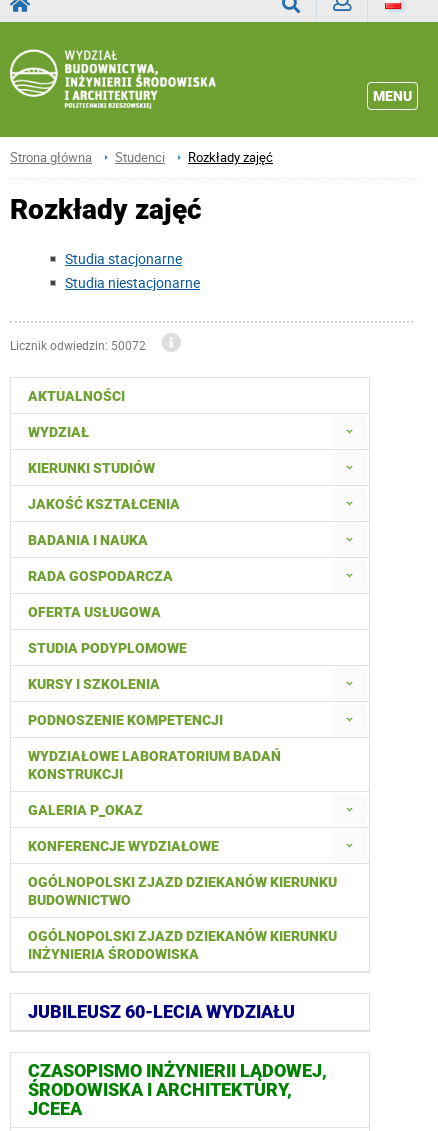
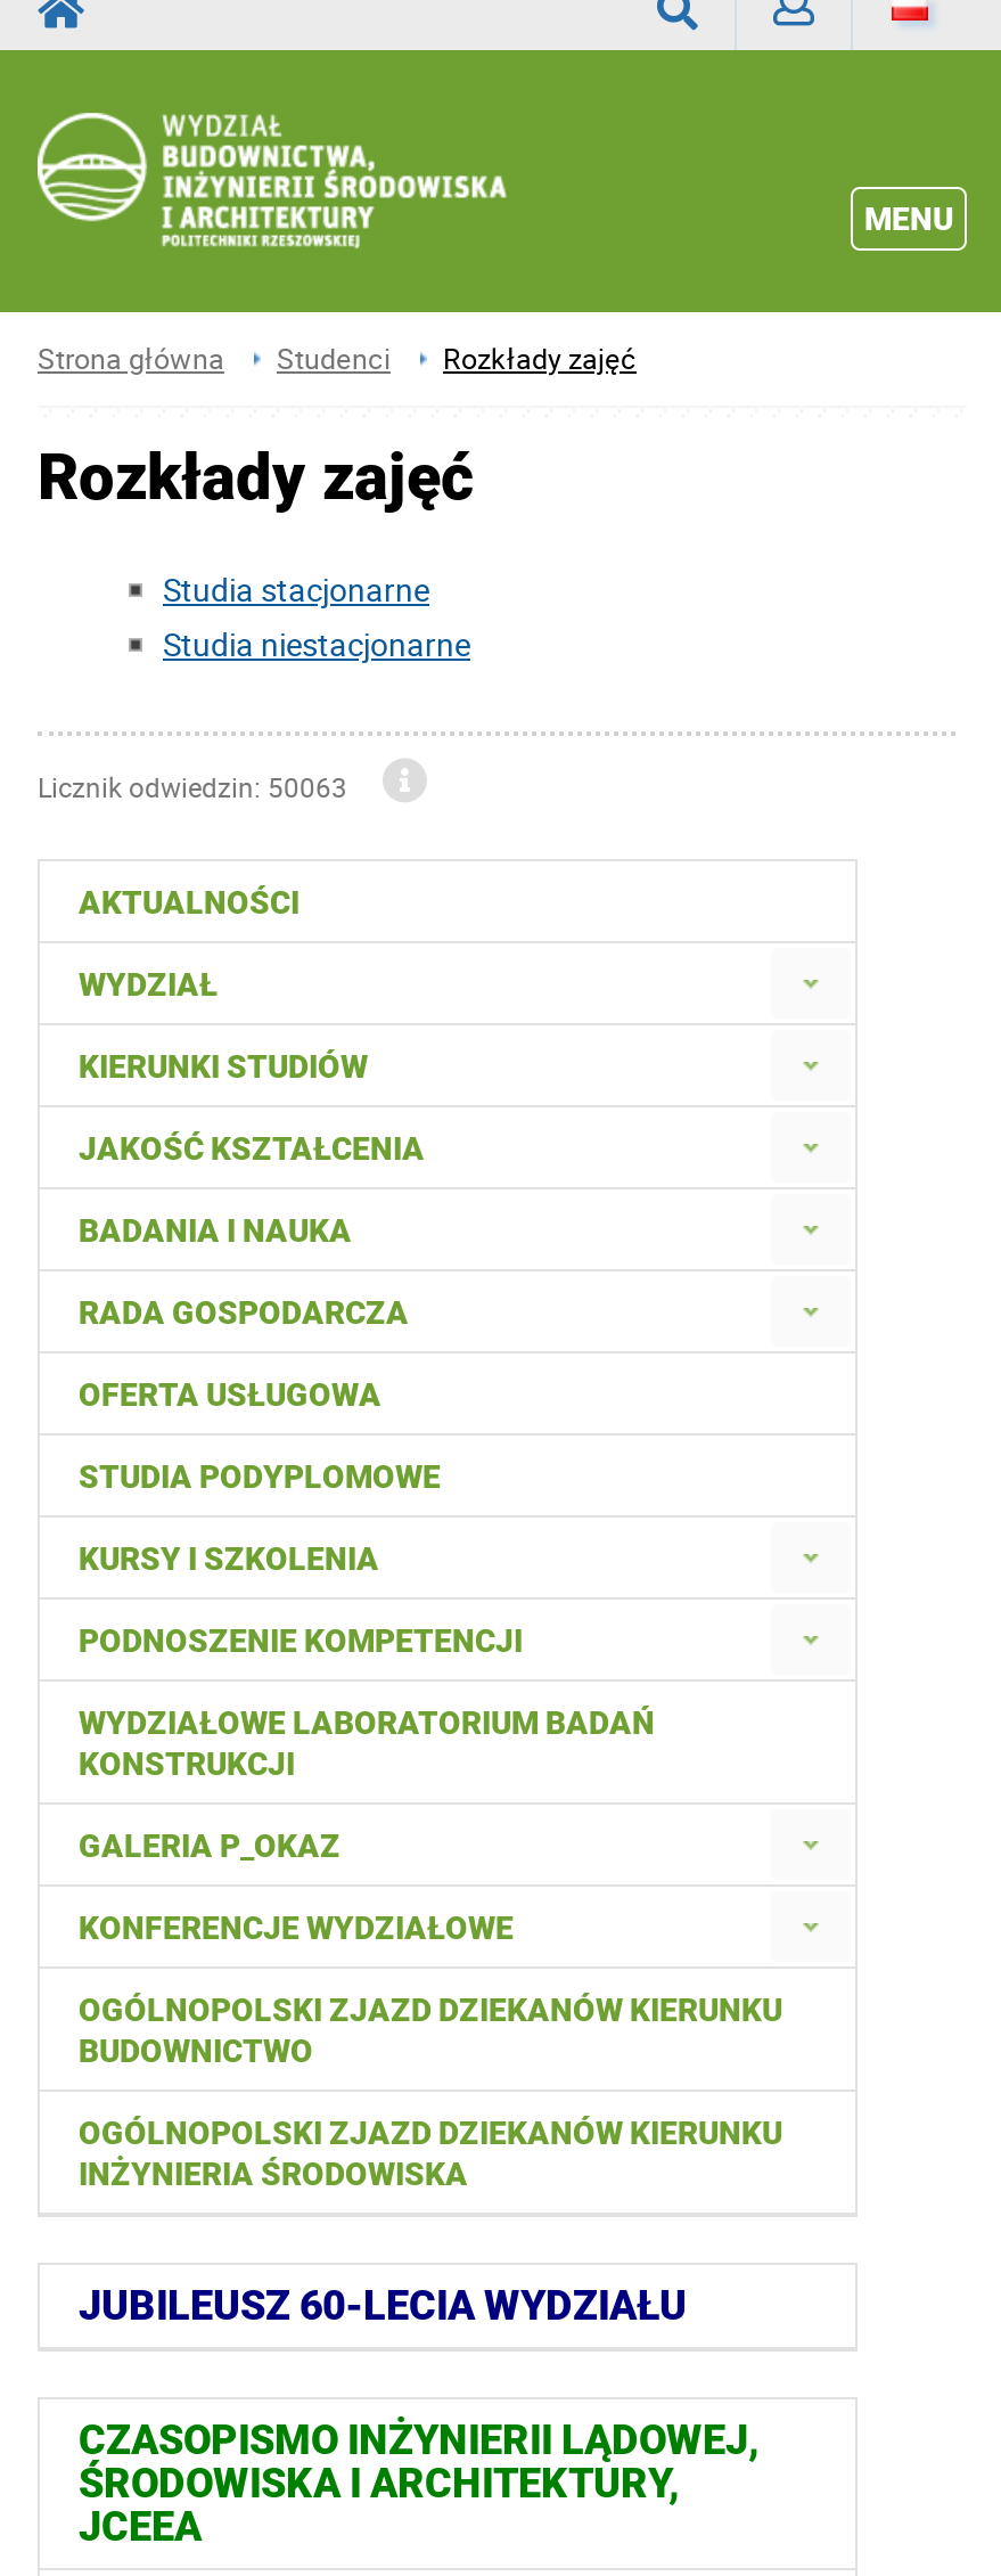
[10,337,146,353] Licznik odwiedzin: 50072 -> [38,768,347,805] Licznik odwiedzin: 50063

